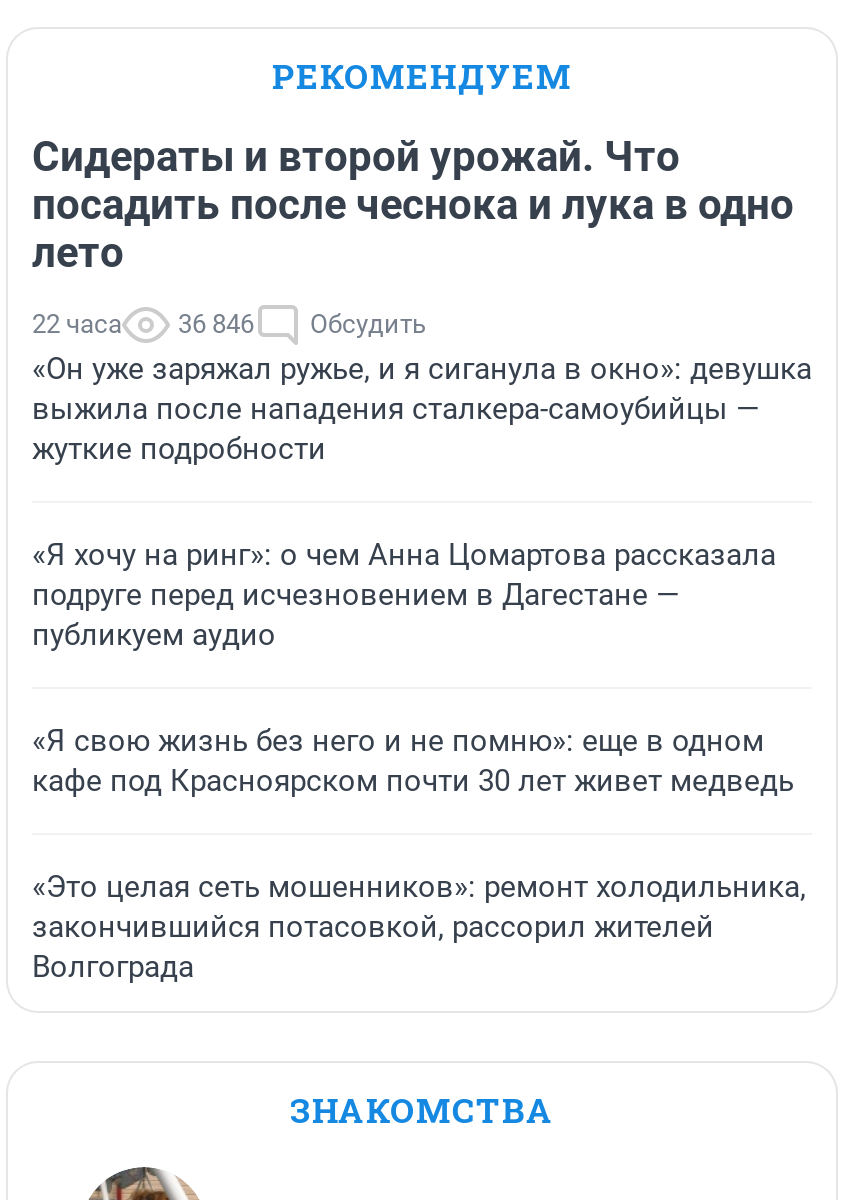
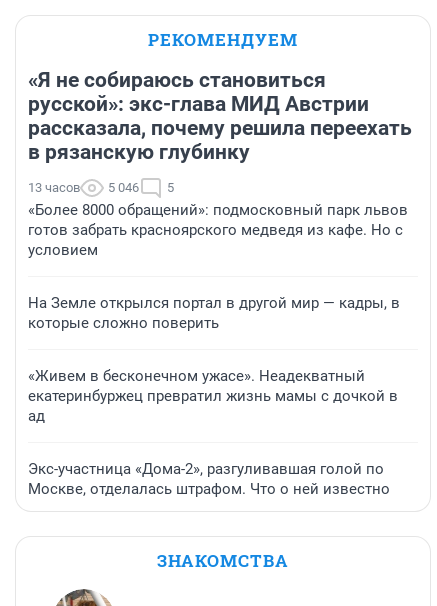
[32,132,794,276] Сидераты и второй урожай. Что | посадить после чеснока и лука в одно | лето -> [28,68,412,164] «Я не собираюсь становиться | русской»: экс-глава МИД Австрии | рассказала, почему решила переехать | в рязанскую глубинку
[32,308,812,466] 22 часа | 36 846 | Обсудить | «Он уже заряжал ружье, и я сиганула в окно»: девушка | выжила после нападения сталкера-самоубийцы — | жуткие подробности -> [28,180,408,259] 13 часов | 5 046 | 5 | «Более 8000 обращений»: подмосковный парк львов | готов забрать красноярского медведя из кафе. Но с | условием
[32,536,776,652] «Я хочу на ринг»: о чем Анна Цомартова рассказала | подруге перед исчезновением в Дагестане — | публикуем аудио -> [28,294,400,332] На Земле открылся портал в другой мир — кадры, в | которые сложно поверить
[32,722,794,798] «Я свою жизнь без него и не помню»: еще в одном | кафе под Красноярском почти 30 лет живет медведь -> [28,367,398,425] «Живем в бесконечном ужасе». Неадекватный | екатеринбуржец превратил жизнь мамы с дочкой в | ад
[32,868,806,984] «Это целая сеть мошенников»: ремонт холодильника, | закончившийся потасовкой, рассорил жителей | Волгограда -> [28,460,390,498] Экс-участница «Дома-2», разгуливавшая голой по | Москве, отделалась штрафом. Что о ней известно

